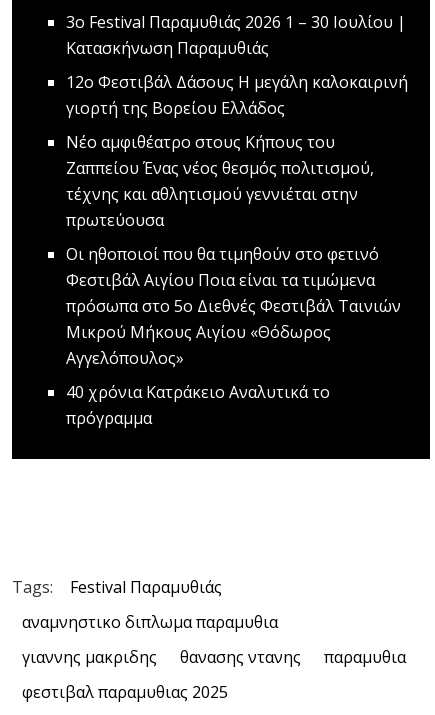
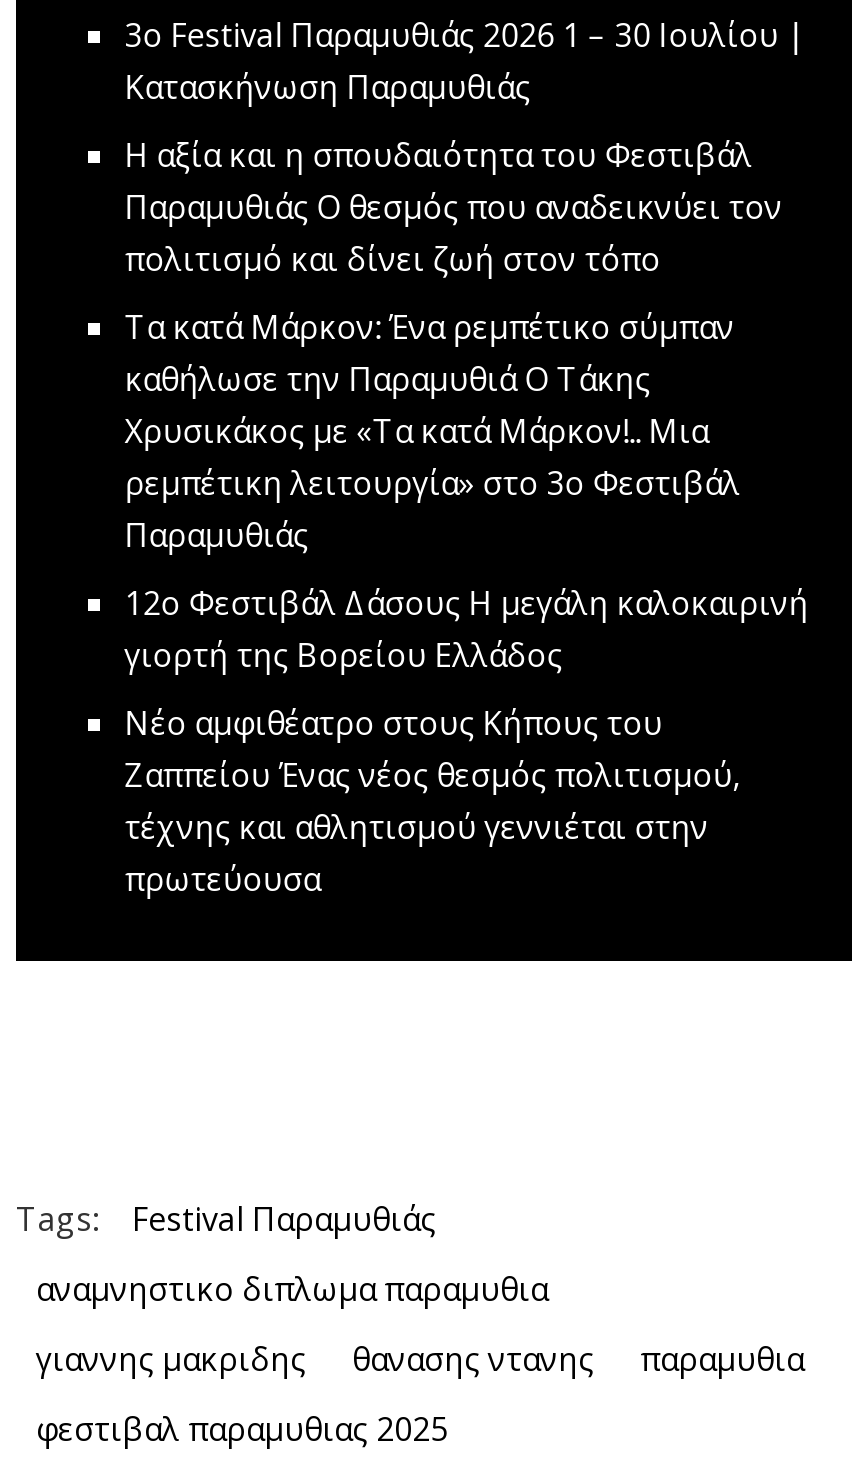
none -> [125,134,783,558] Η αξία και η σπουδαιότητα του Φεστιβάλ | Παραμυθιάς Ο θεσμός που αναδεικνύει τον | πολιτισμό και δίνει ζωή στον τόπο | Τα κατά Μάρκον: Ένα ρεμπέτικο σύμπαν | καθήλωσε την Παραμυθιά Ο Τάκης | Χρυσικάκος με «Τα κατά Μάρκον!.. Μια | ρεμπέτικη λειτουργία» στο 3ο Φεστιβάλ | Παραμυθιάς
moved [66,97,374,231] -> [125,634,741,902]: γιορτή της Βορείου Ελλάδος | Nέο αμφιθέατρο στους Κήπους του | Ζαππείου Ένας νέος θεσμός πολιτισμού, | τέχνης και αθλητισμού γεννιέται στην | πρωτεύουσα
[66,243,401,429] Οι ηθοποιοί που θα τιμηθούν στο φετινό | Φεστιβάλ Αιγίου Ποια είναι τα τιμώμενα | πρόσωπα στο 5ο Διεθνές Φεστιβάλ Ταινιών | Μικρού Μήκους Αιγίου «Θόδωρος | Αγγελόπουλος» | 40 χρόνια Κατράκειο Αναλυτικά το | πρόγραμμα -> none

